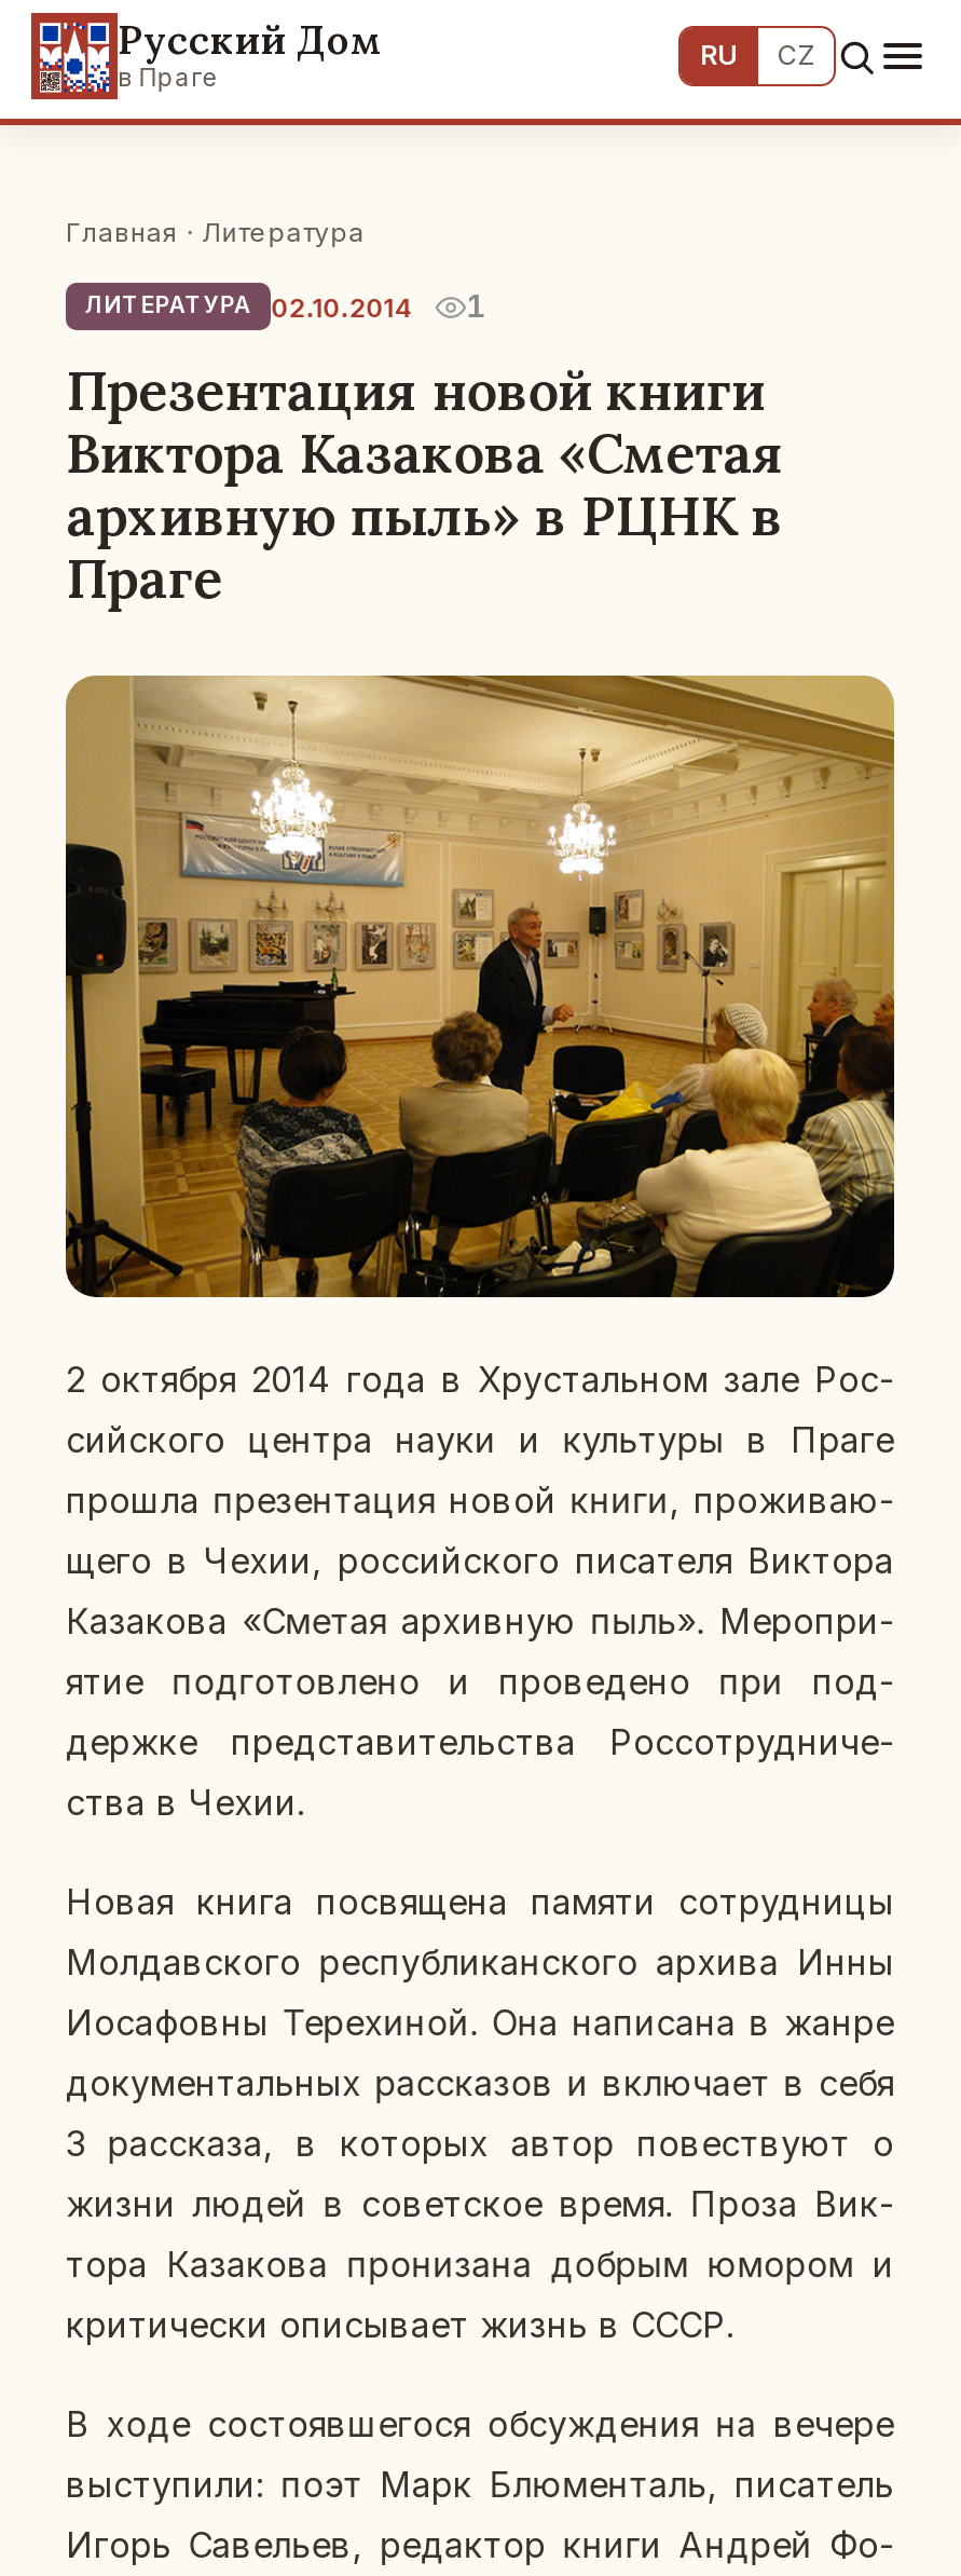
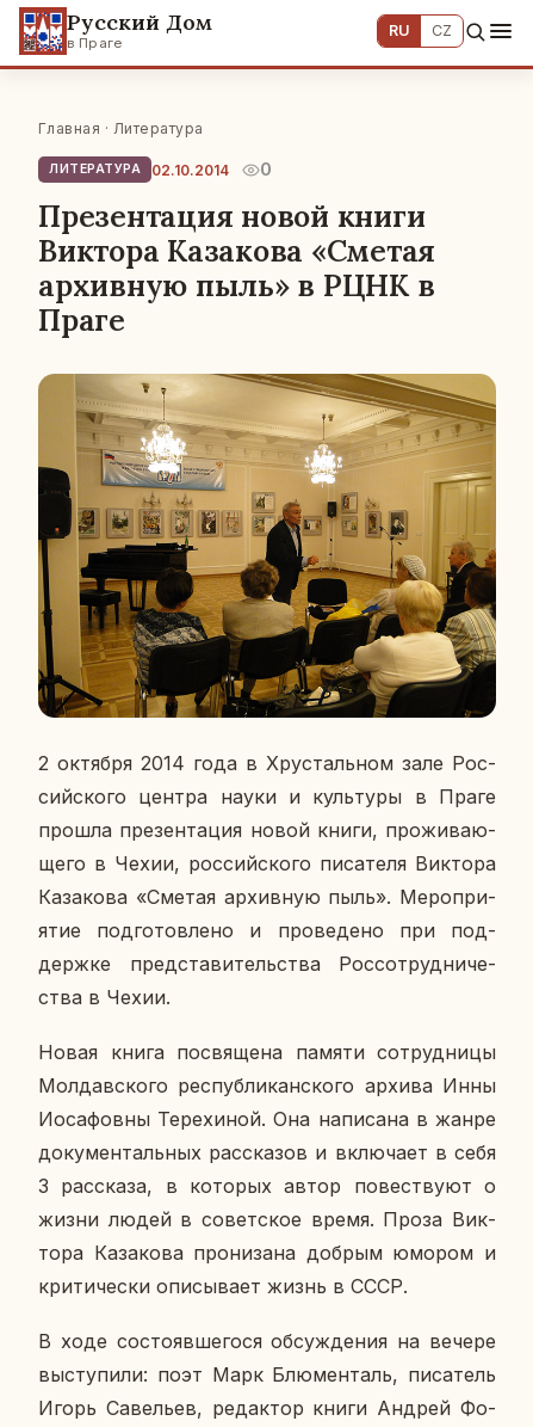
[85,287,485,326] ЛИТЕРАТУРА 02.10.2014 1 -> [49,159,271,180] ЛИТЕРАТУРА 02.10.2014 0

